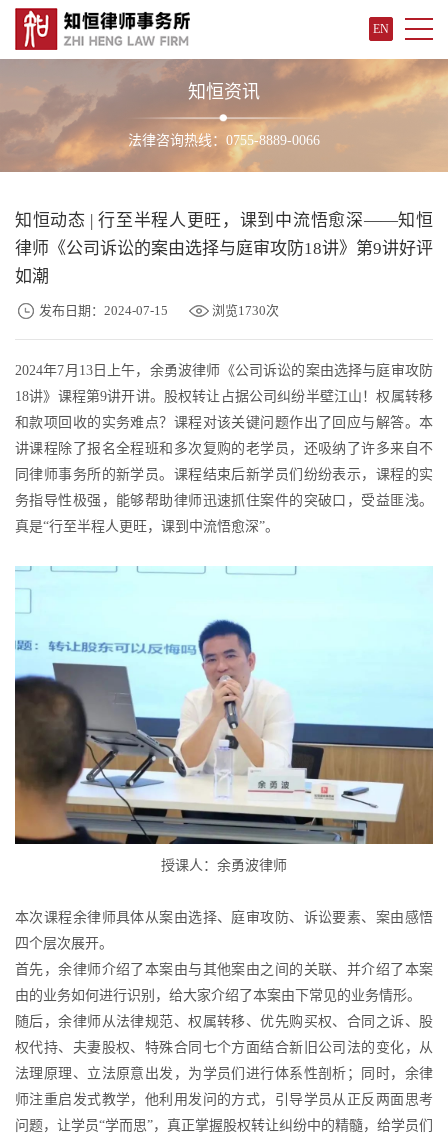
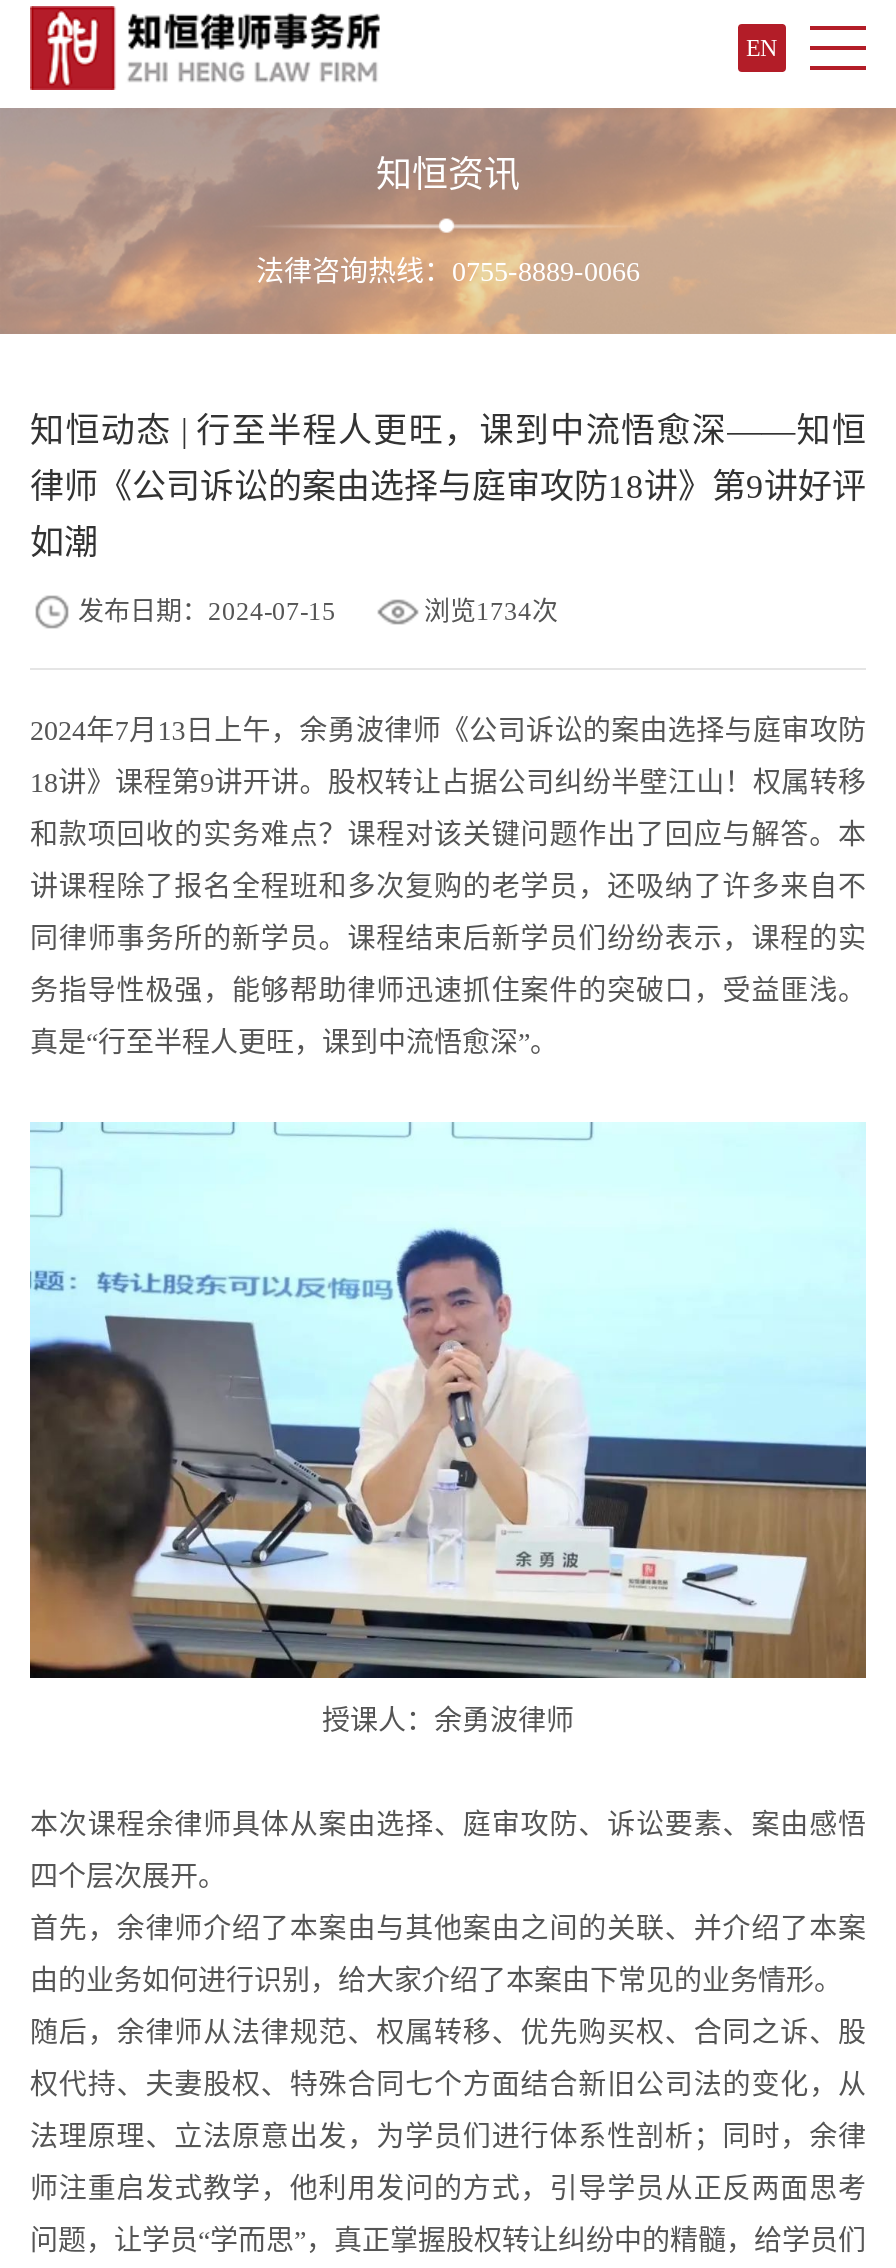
[212,303,279,318] 浏览1730次 -> [424,597,558,627] 浏览1734次

